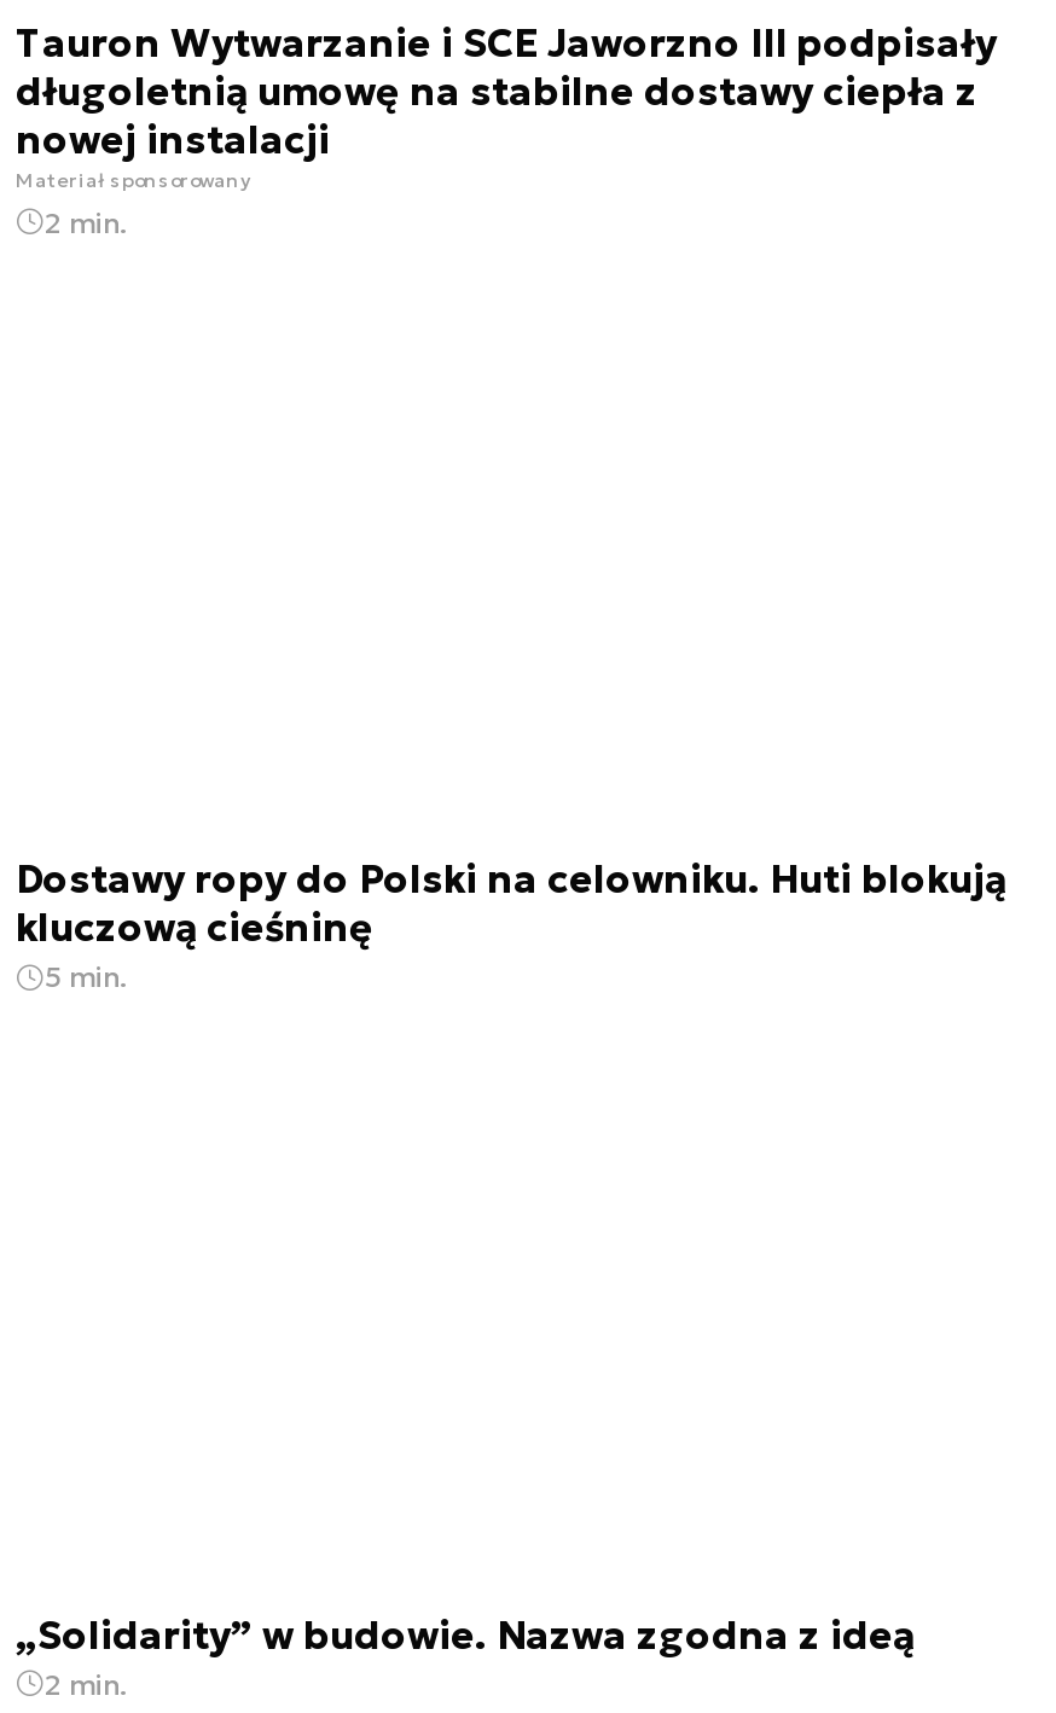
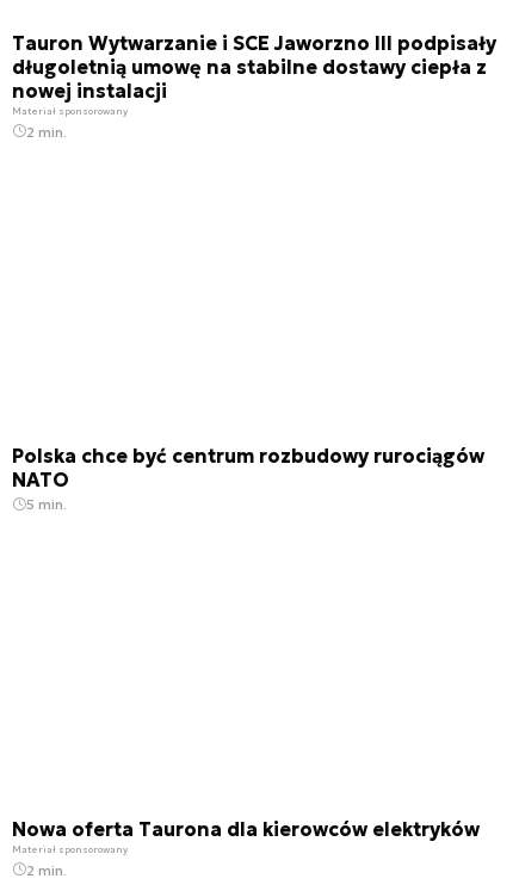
[16,854,1006,951] Dostawy ropy do Polski na celowniku. Huti blokują | kluczową cieśninę -> [12,444,484,492] Polska chce być centrum rozbudowy rurociągów | NATO
[16,1610,915,1658] „Solidarity” w budowie. Nazwa zgodna z ideą -> [12,817,480,855] Nowa oferta Taurona dla kierowców elektryków | Materiał sponsorowany

